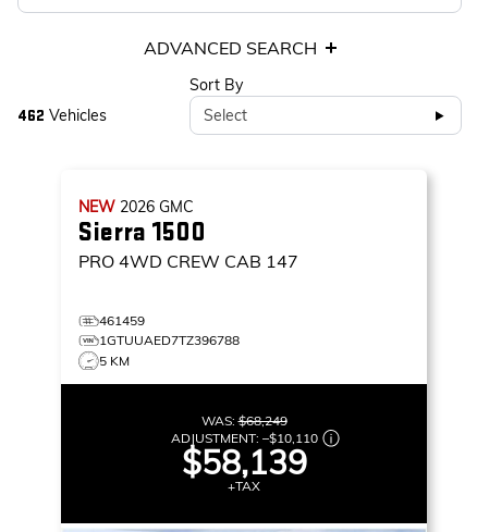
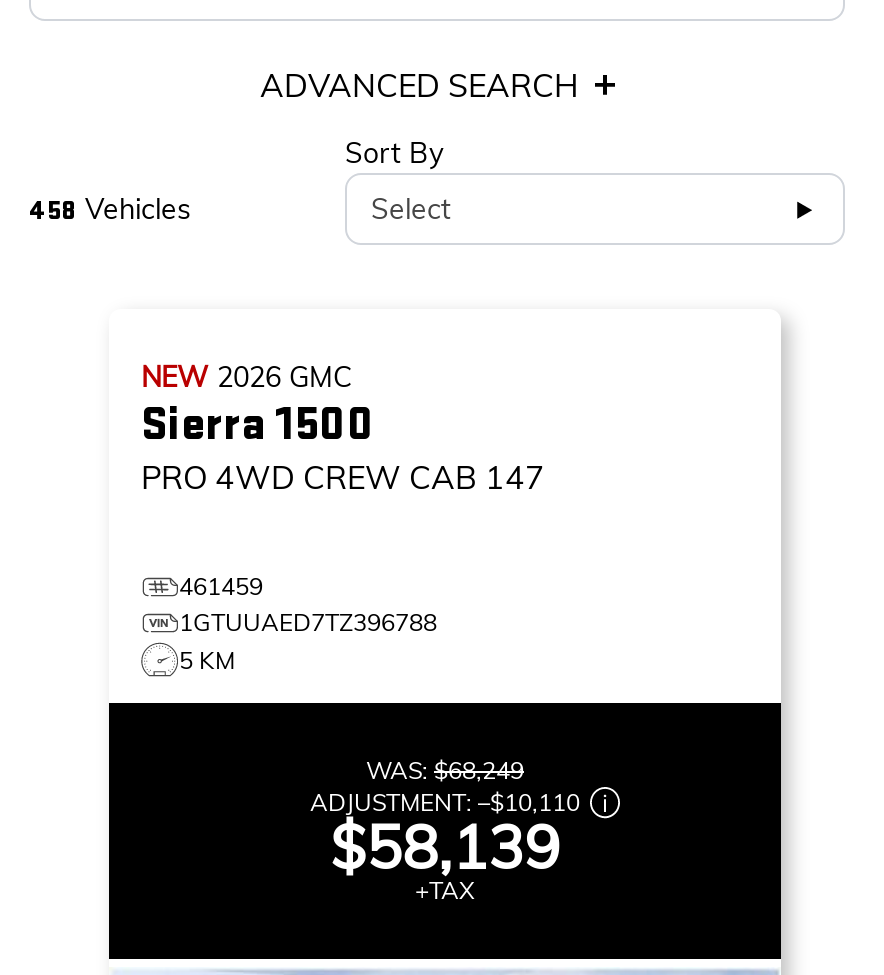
[17,105,107,125] 462 Vehicles -> [29,190,191,226] 458 Vehicles

